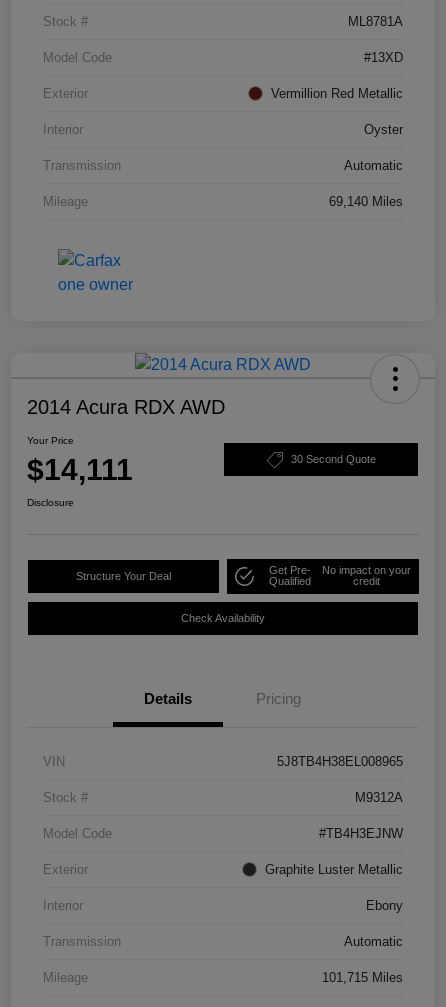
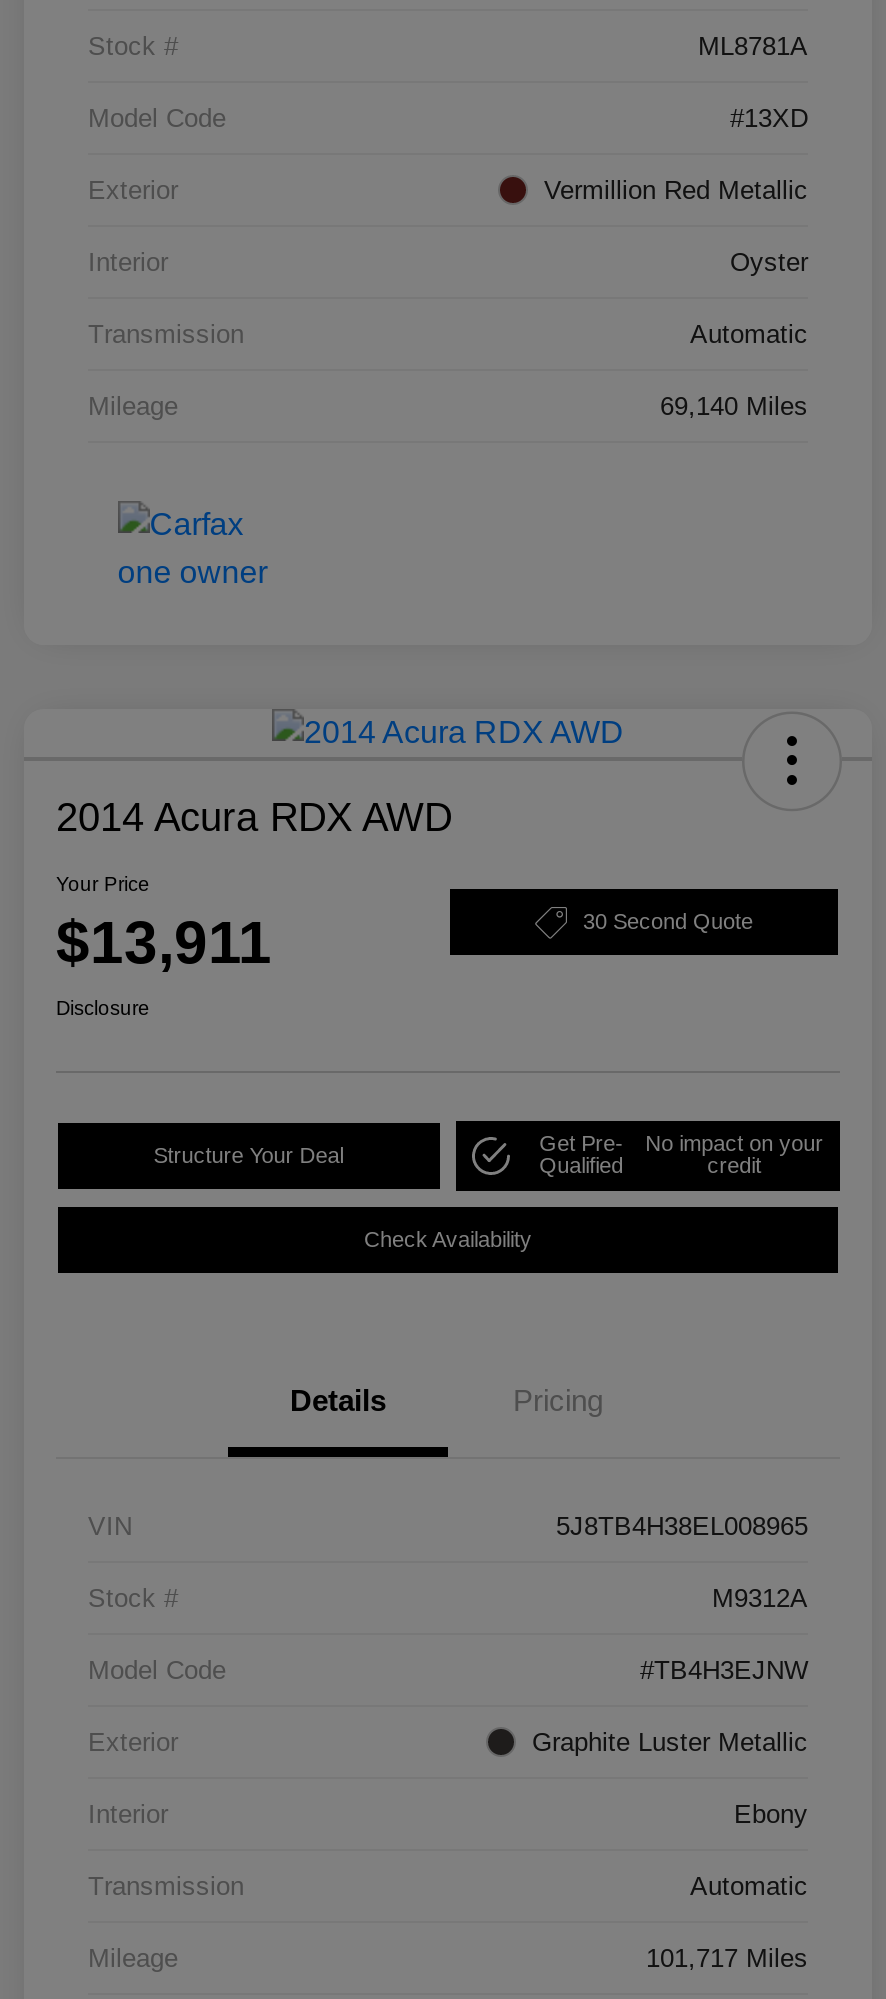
[27,453,133,486] $14,111 -> [56,909,272,975] $13,911
[322,970,403,985] 101,715 Miles -> [646,1943,808,1973] 101,717 Miles

